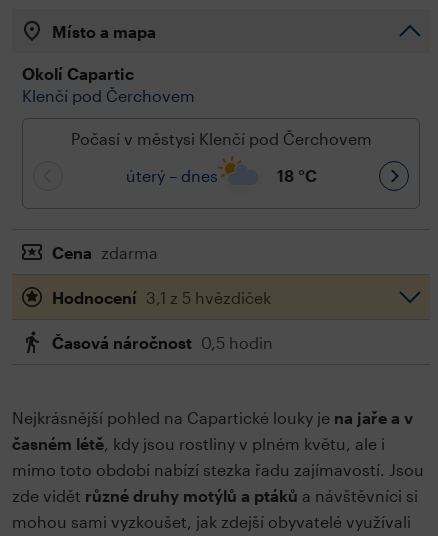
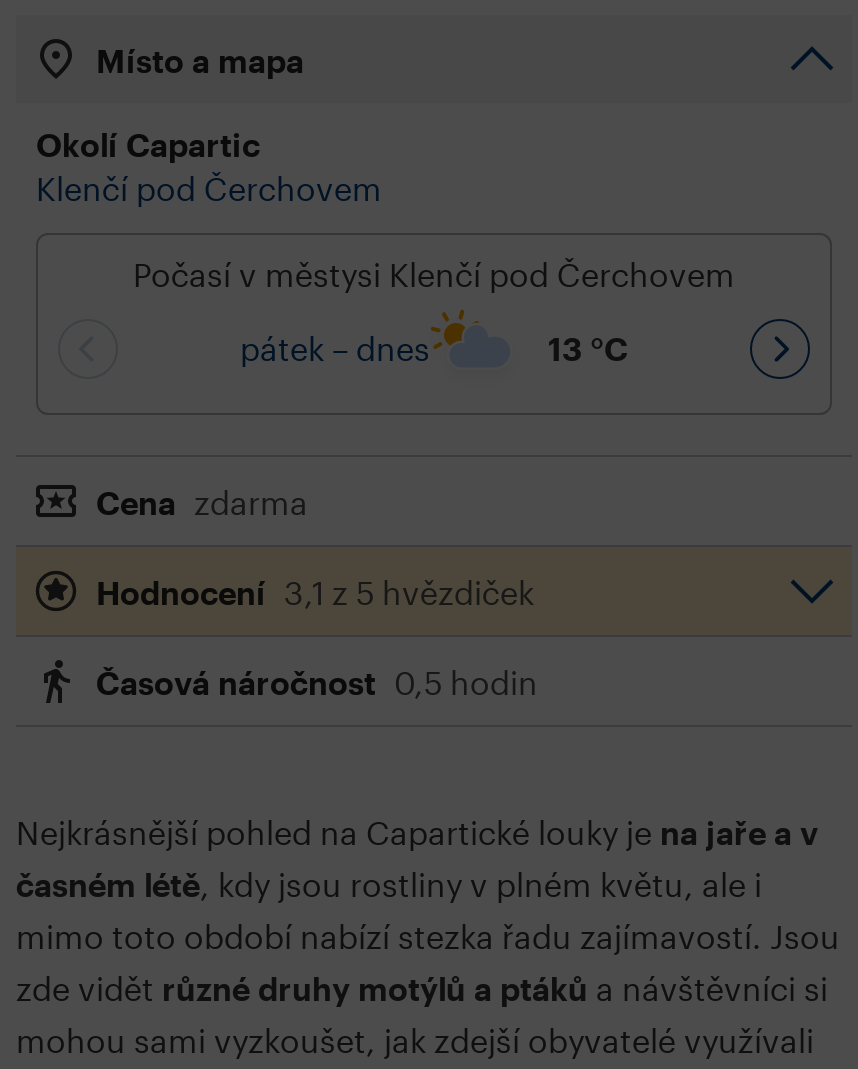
[125,166,217,185] úterý – dnes -> [240,330,430,368] pátek – dnes
[276,166,316,185] 18 °C -> [548,330,628,368] 13 °C

